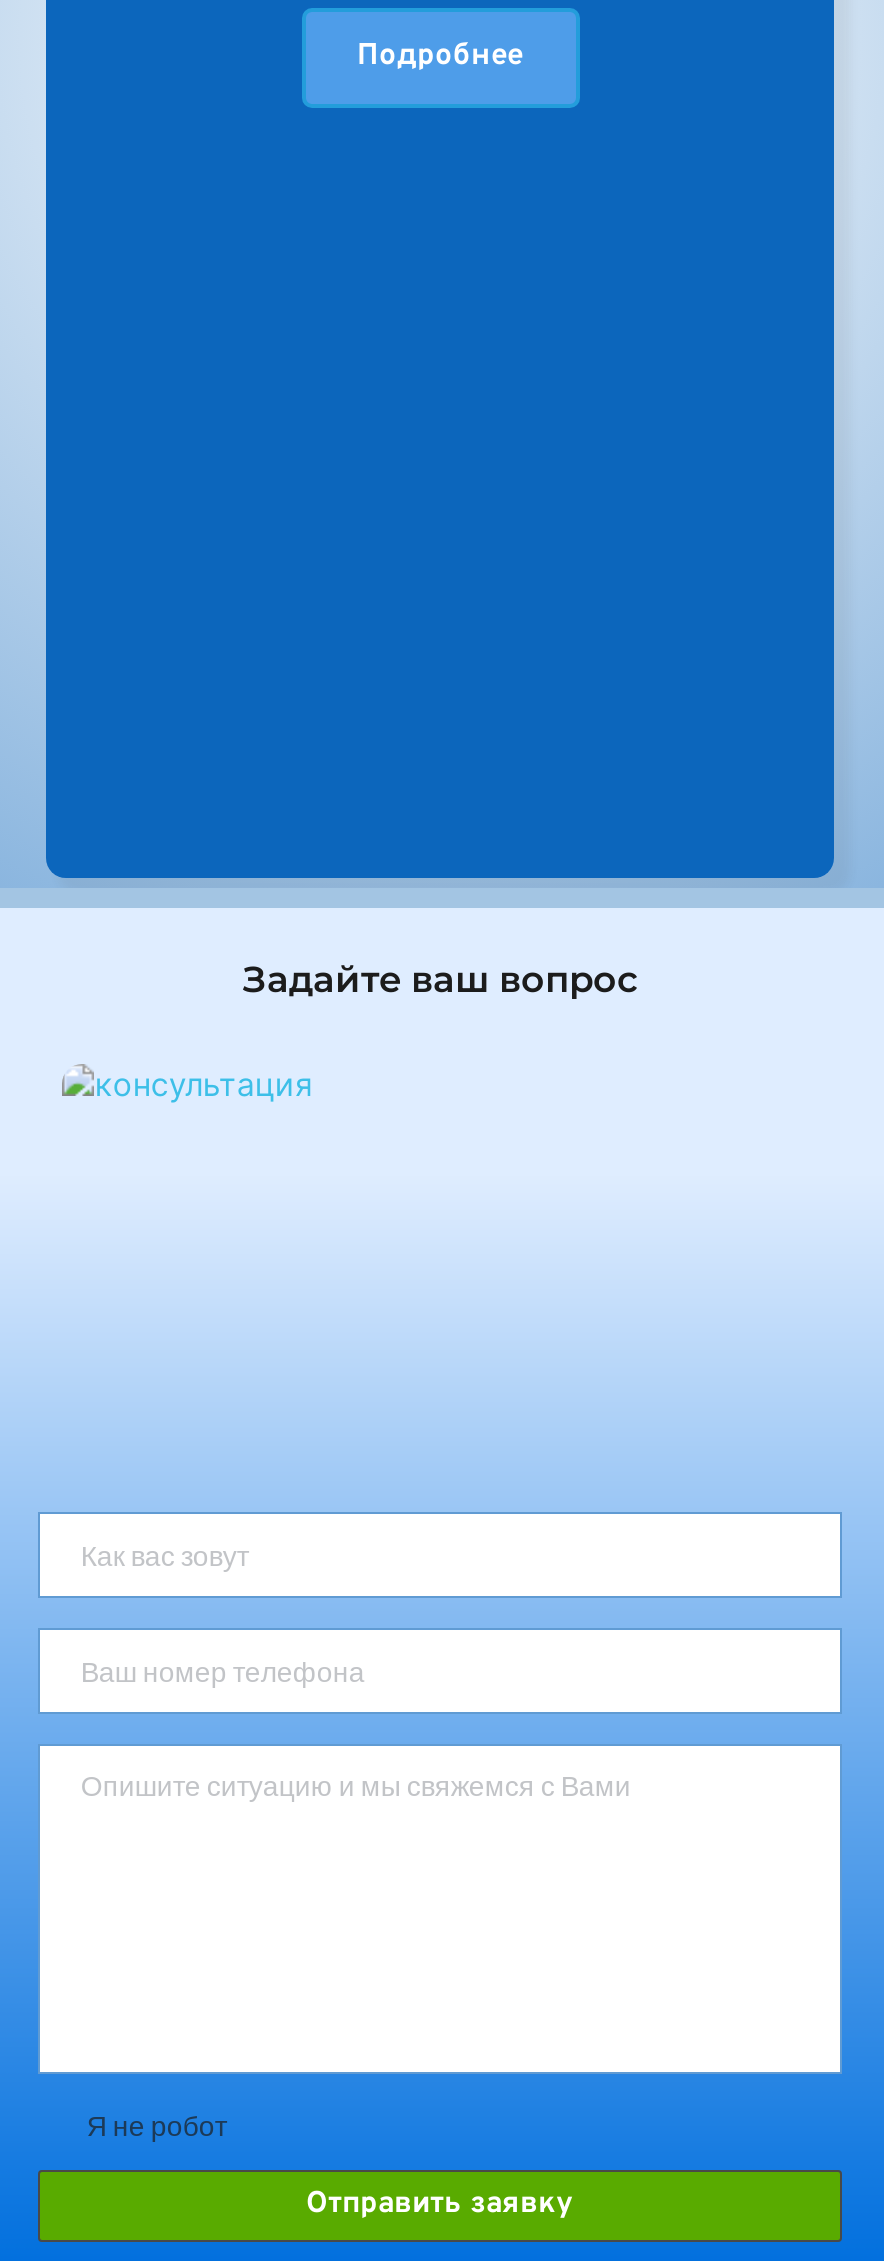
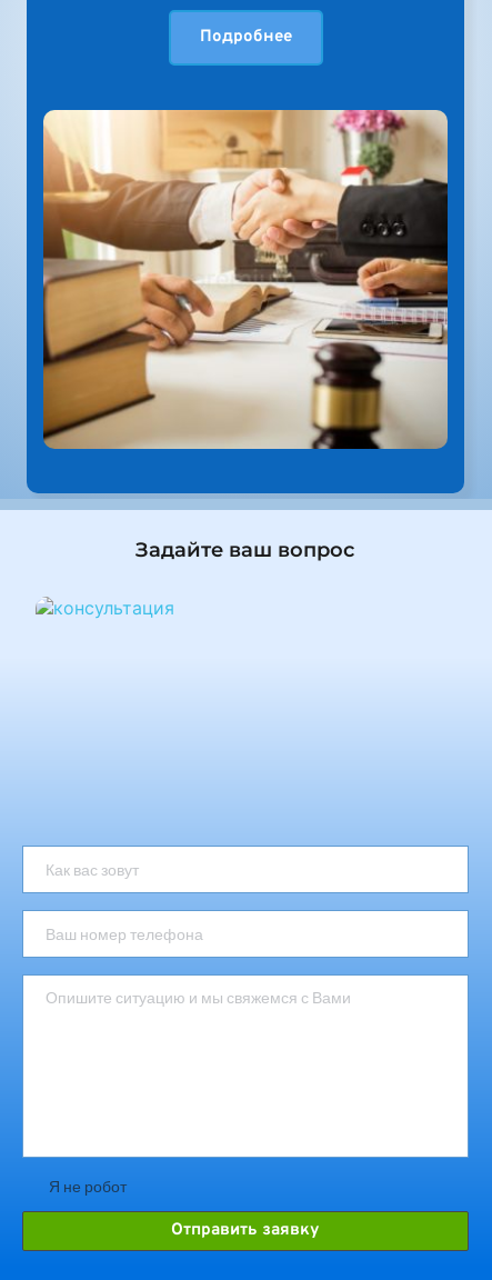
none -> [42,109,449,450] [image]

